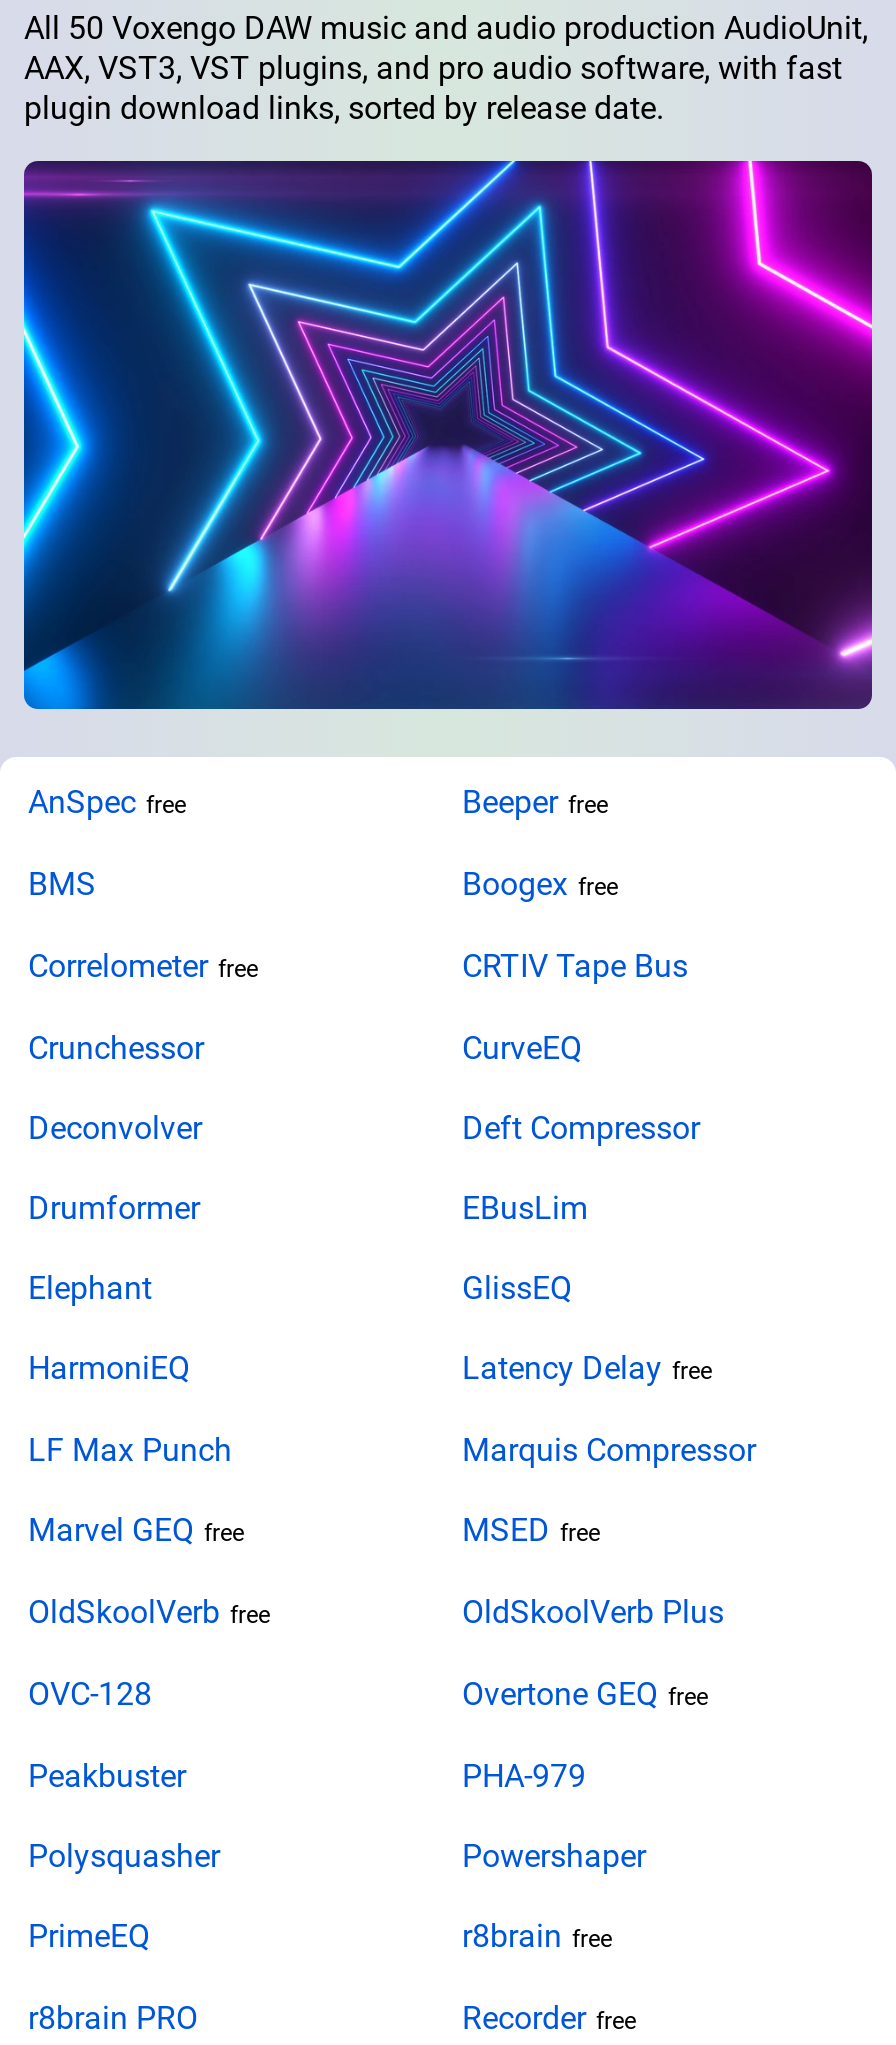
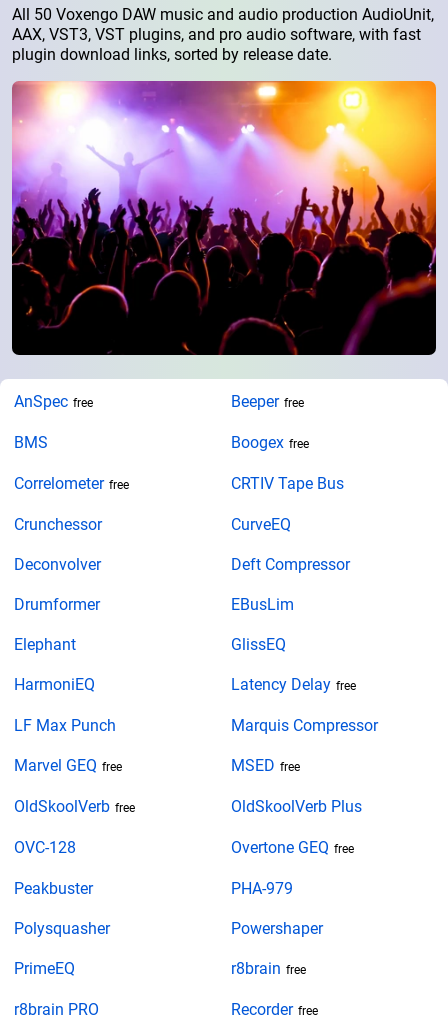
[22,159,874,711] [image] -> [11,80,437,356] [image]

